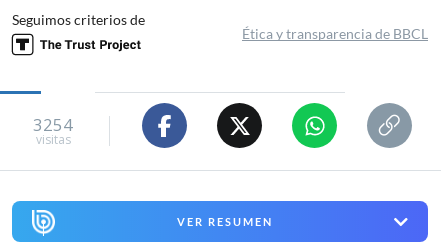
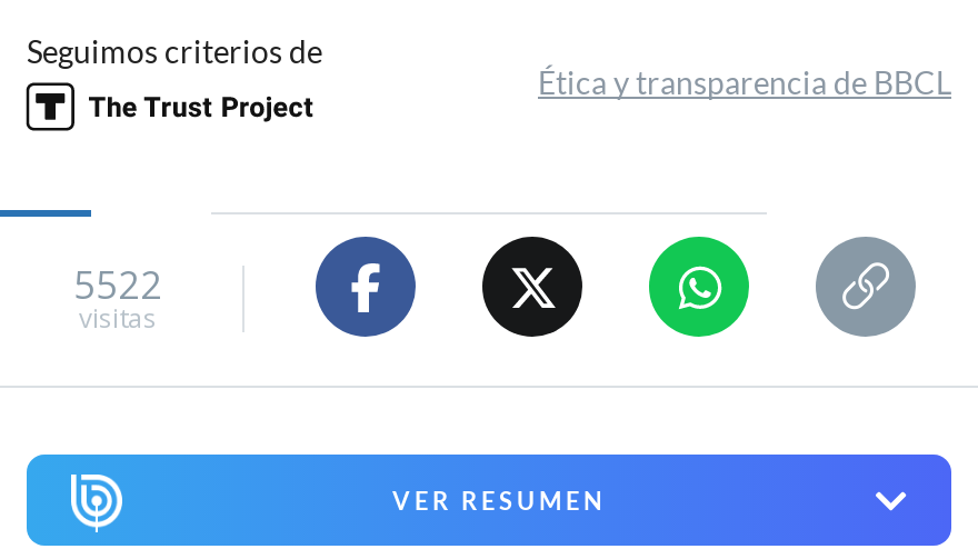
[33,113,73,136] 3254 -> [73,259,162,310] 5522

